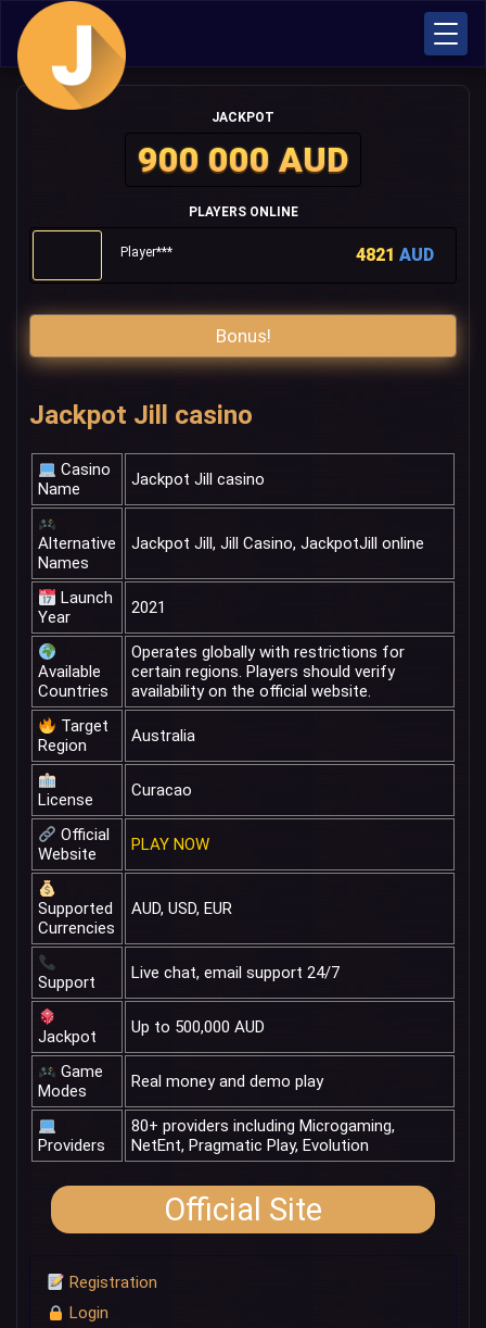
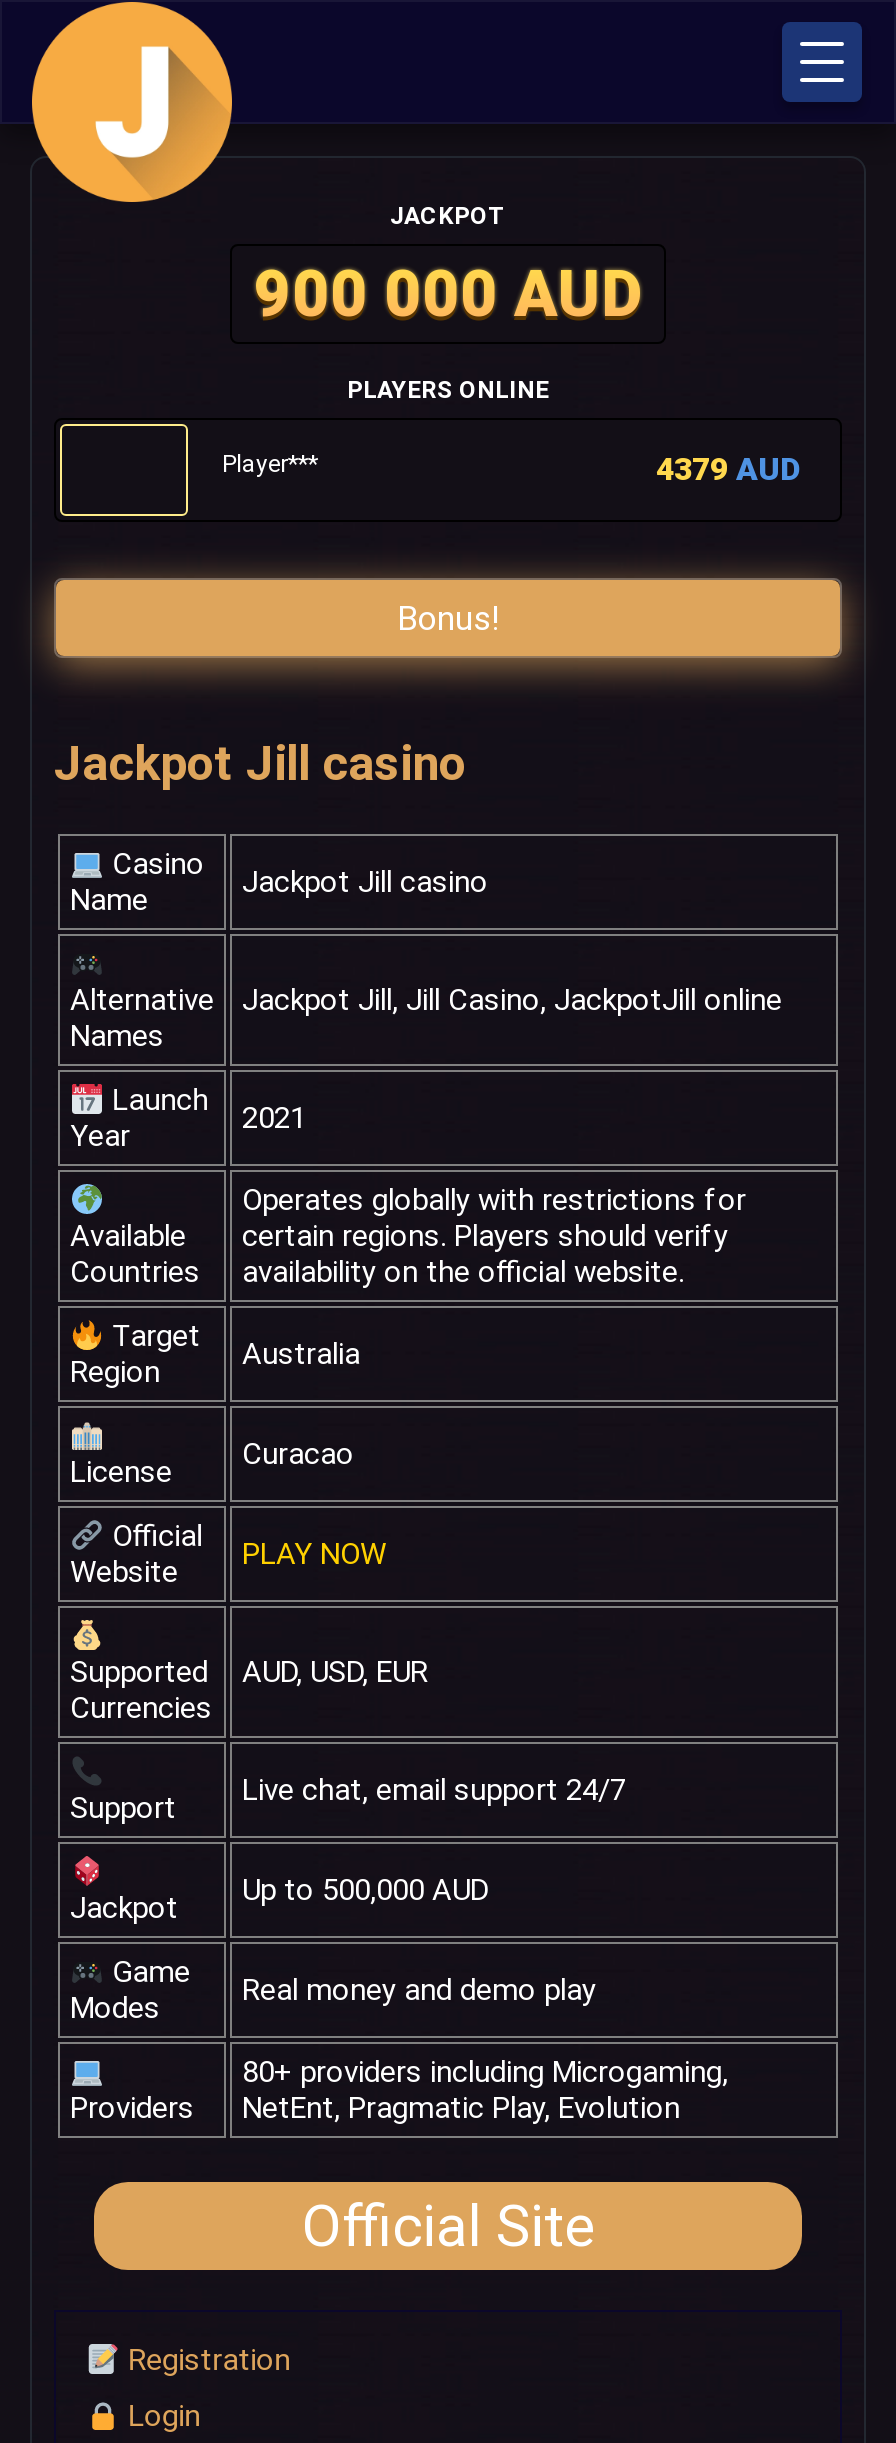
[356,245,434,265] 4821 AUD -> [656,450,800,488] 4379 AUD

